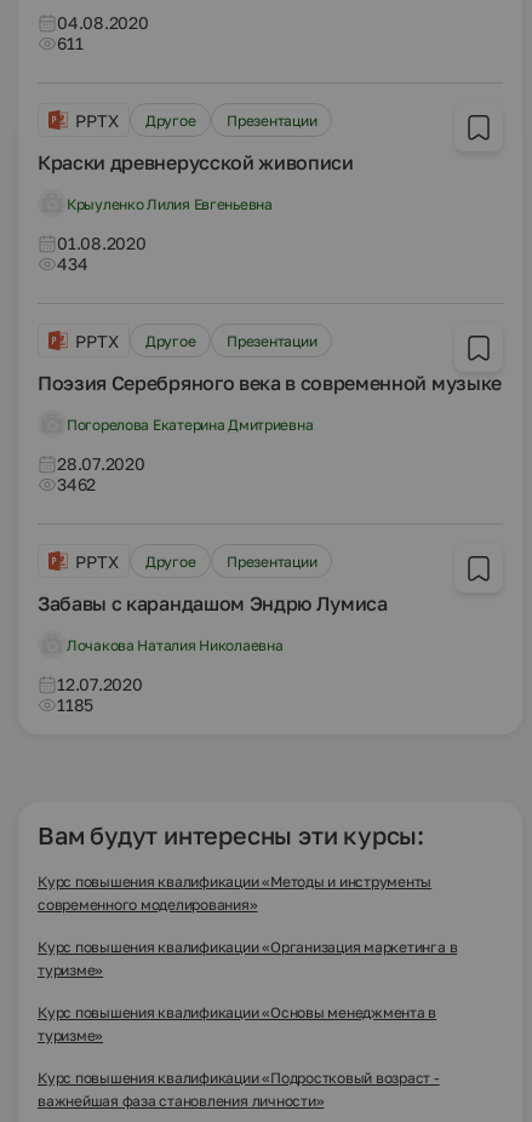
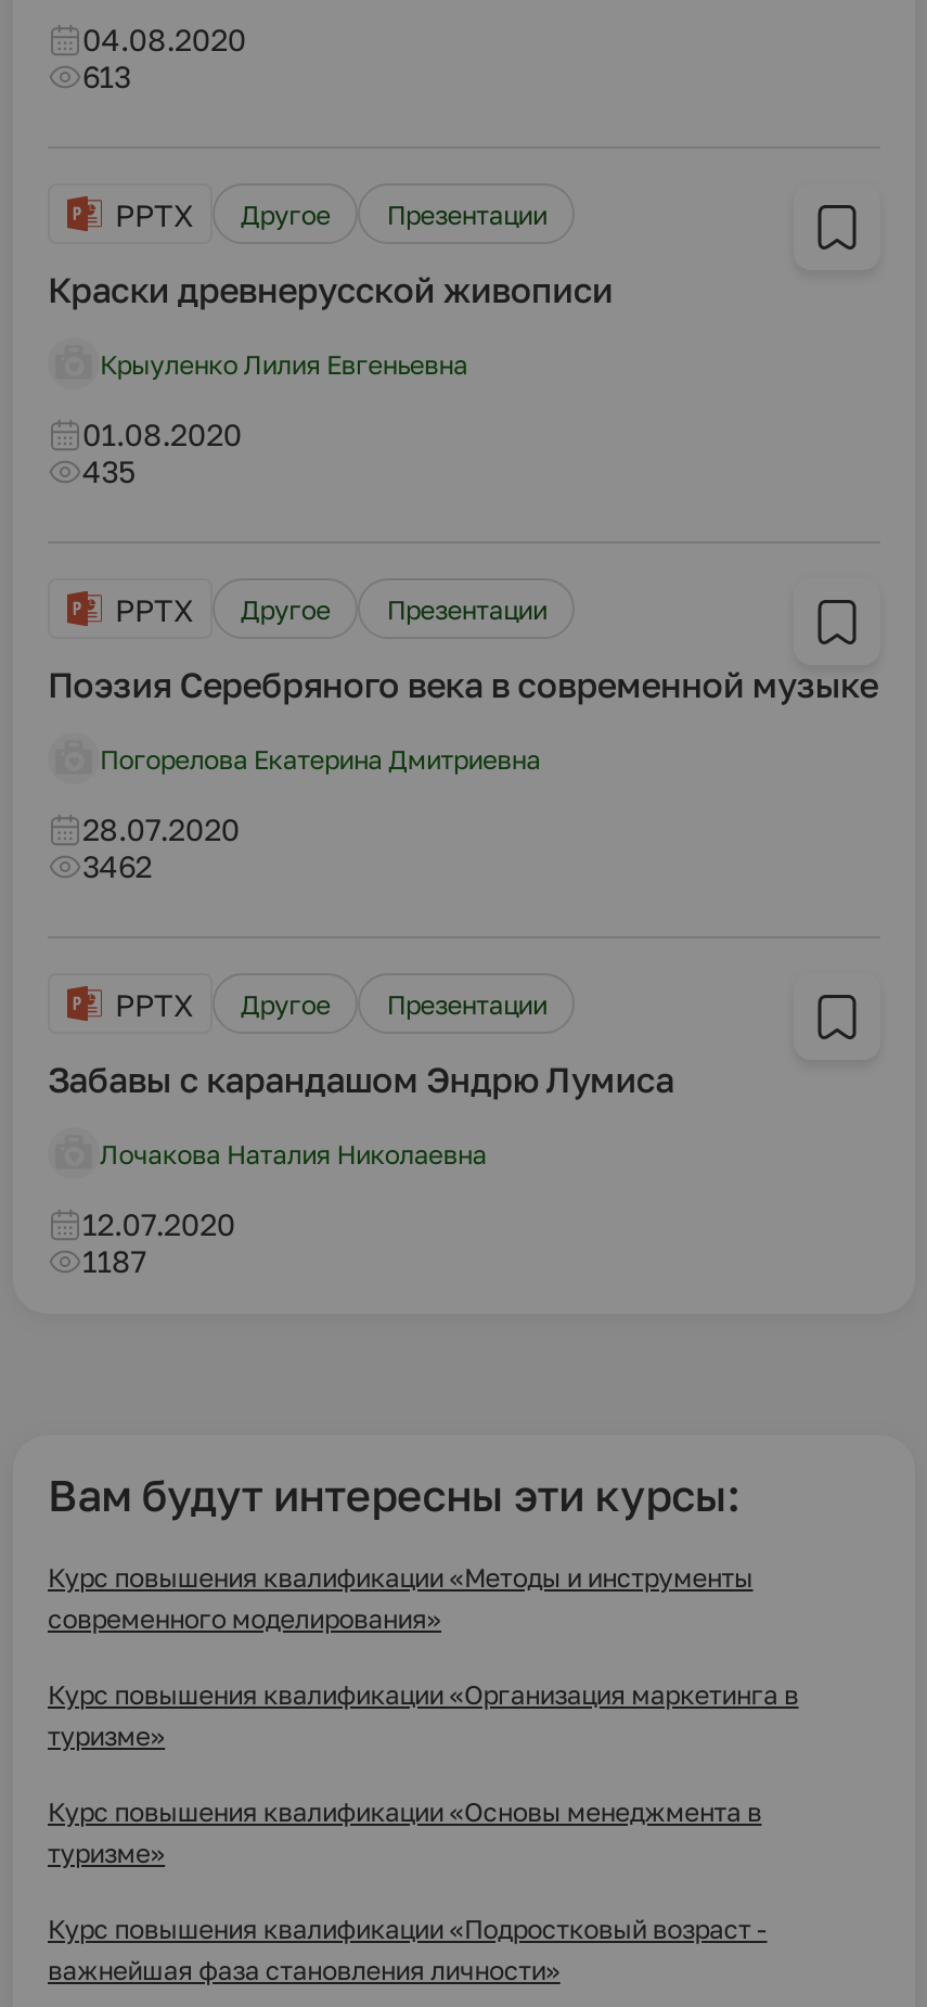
[57,33,83,53] 611 -> [82,57,131,94] 613
[57,253,88,274] 434 -> [82,452,135,489] 435
[57,694,93,715] 1185 -> [82,1242,145,1279] 1187

